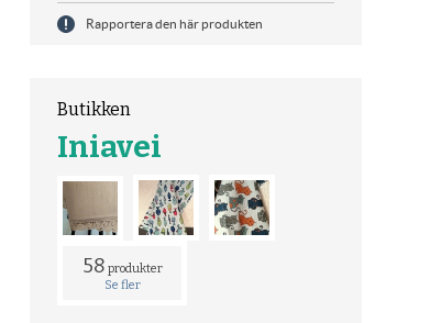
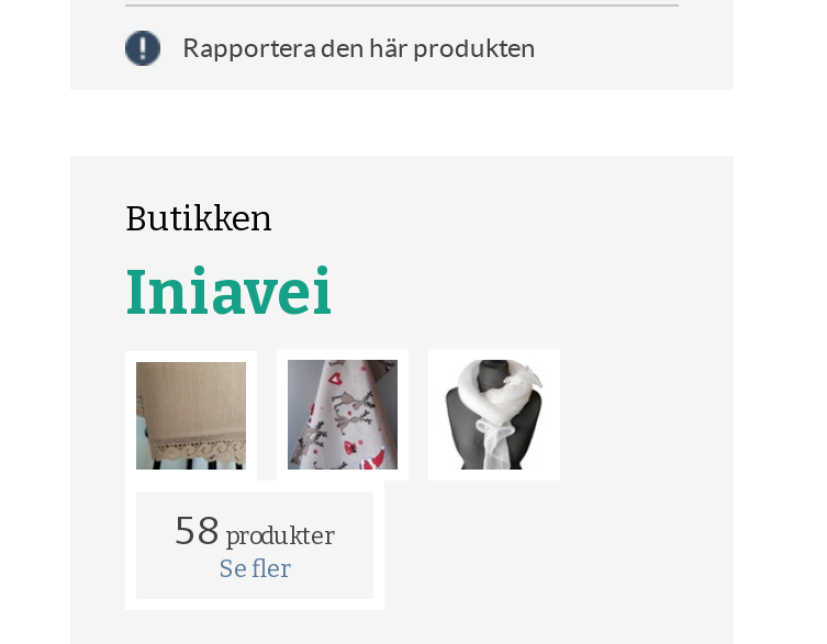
[139,179,194,236] [image] -> [286,358,400,472] [image]
[213,179,271,236] [image] -> [439,358,549,472] [image]

